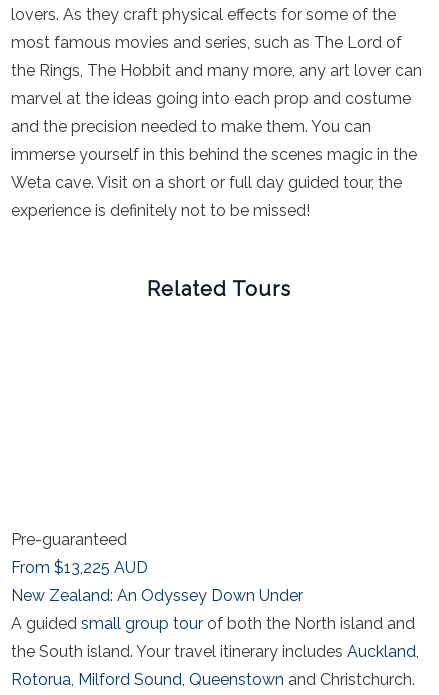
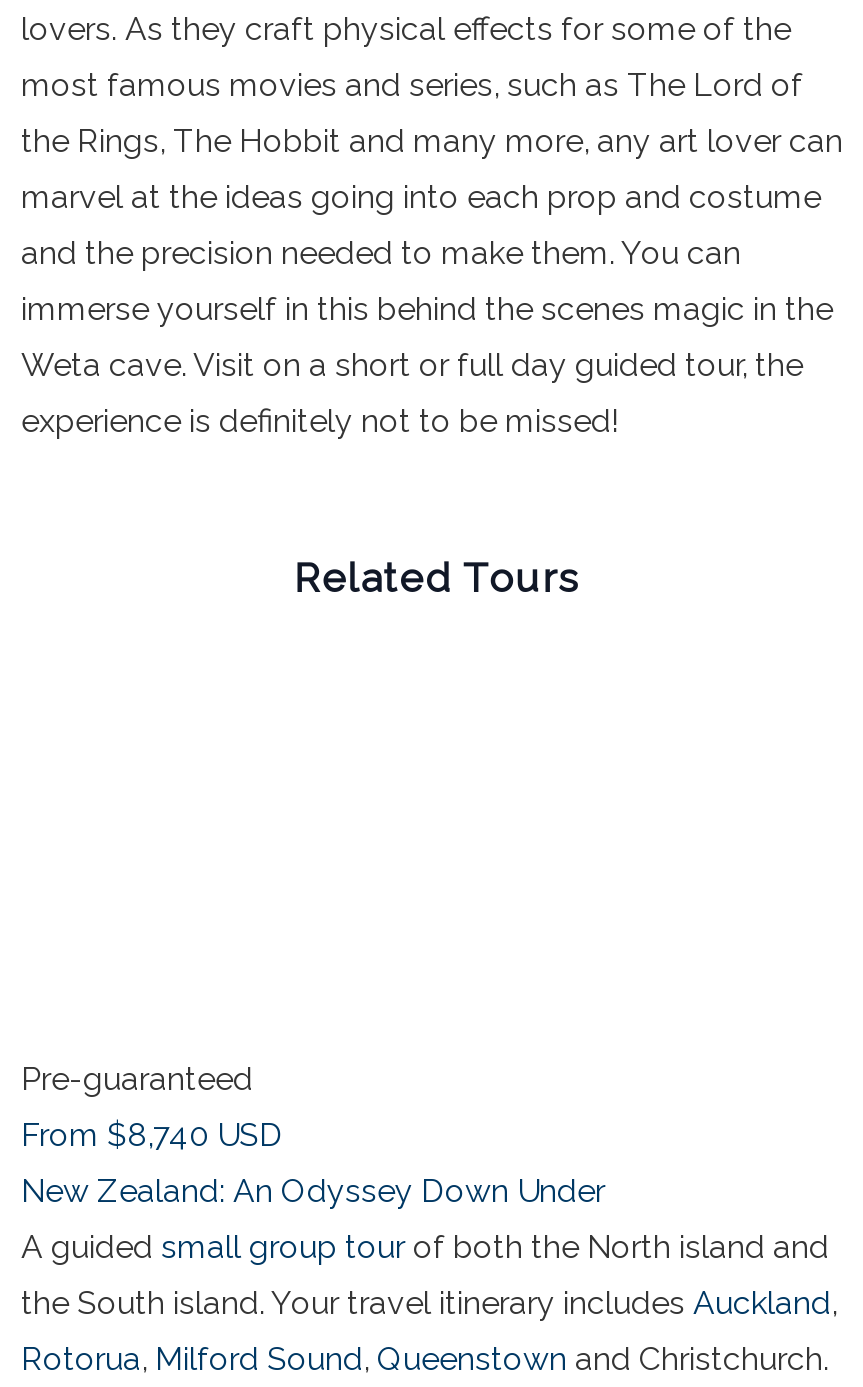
[11,558,148,577] From $13,225 AUD -> [21,1117,283,1155] From $8,740 USD

